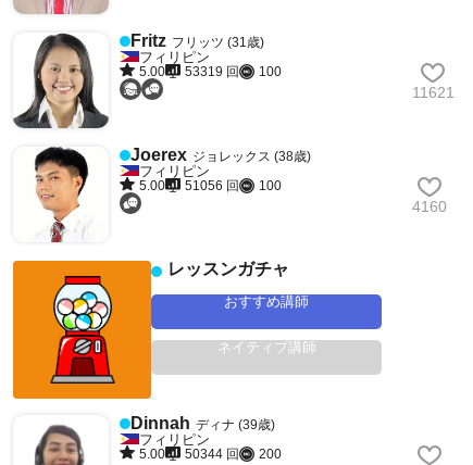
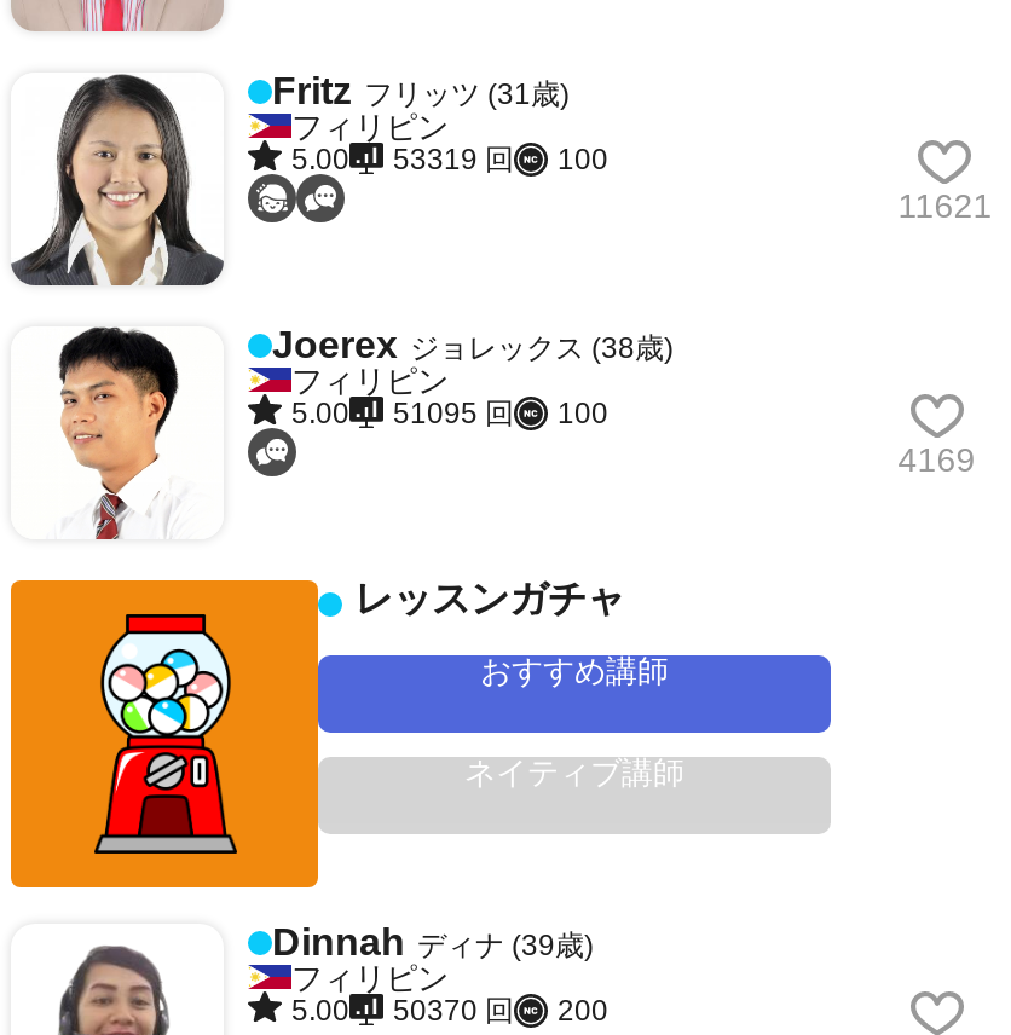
[139,178,282,193] 5.00 51056 回 100 -> [291,397,608,430] 5.00 51095 回 100
[412,198,447,215] 4160 -> [898,441,975,480] 4169
[139,447,282,462] 5.00 50344 回 200 -> [291,994,608,1028] 5.00 50370 回 200

